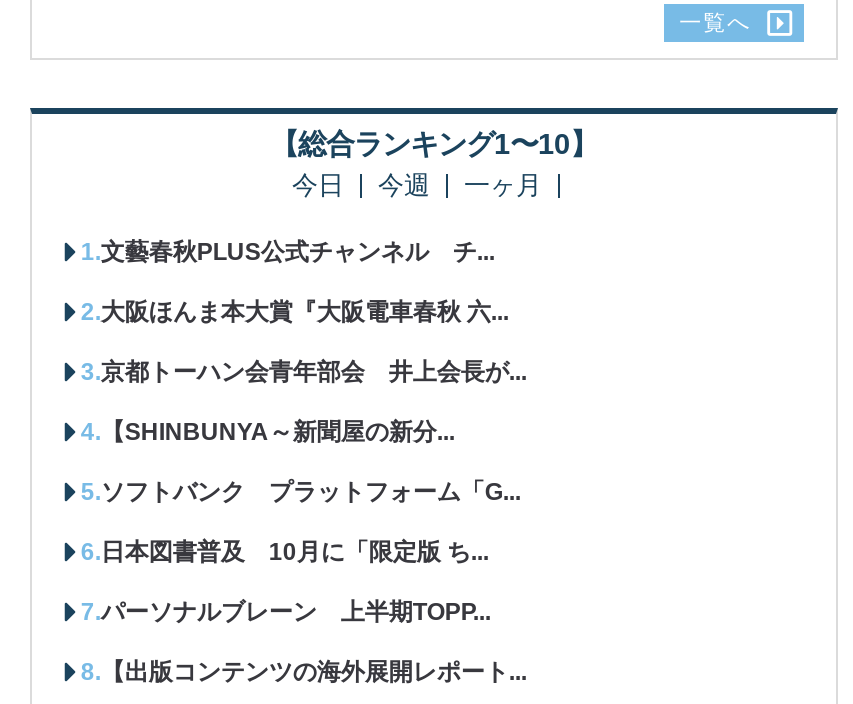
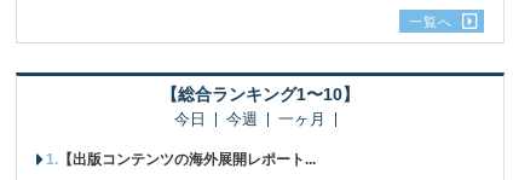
[101,237,527,625] 文藝春秋PLUS公式チャンネル チ... | 大阪ほんま本大賞『大阪電車春秋 六... | 京都トーハン会青年部会 井上会長が... | 【SHINBUNYA～新聞屋の新分... | ソフトバンク プラットフォーム「G... | 日本図書普及 10月に「限定版 ち... | パーソナルブレーン 上半期TOPP... -> none

